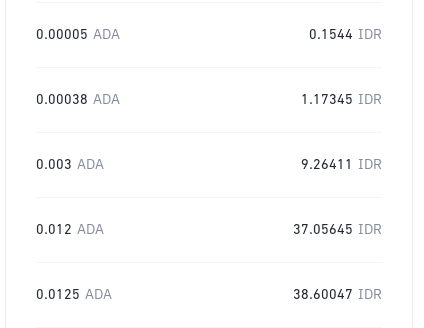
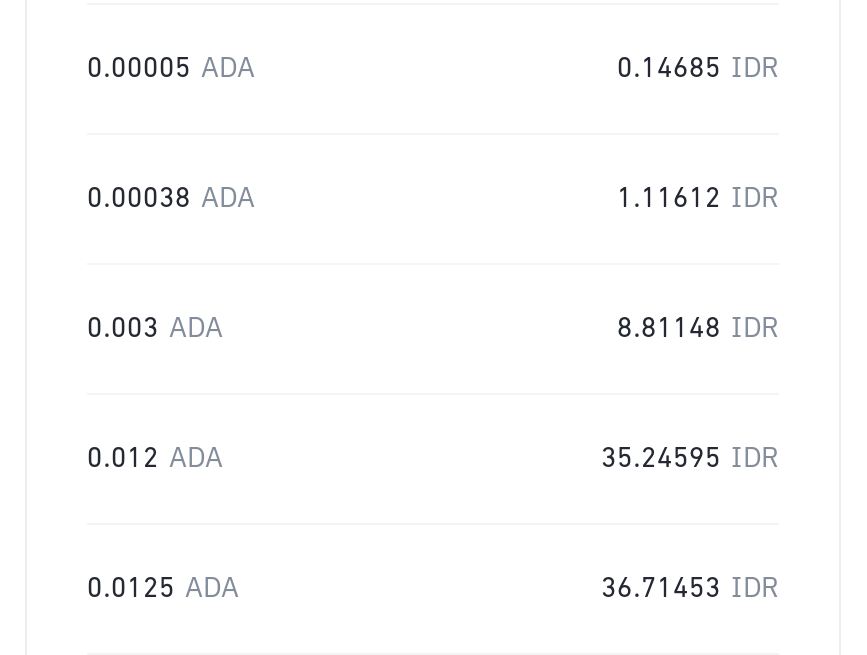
[309,28,382,42] 0.1544 IDR -> [617,55,779,83] 0.14685 IDR
[301,93,382,107] 1.17345 IDR -> [617,185,779,213] 1.11612 IDR
[301,158,382,172] 9.26411 IDR -> [617,315,779,343] 8.81148 IDR
[293,223,382,237] 37.05645 IDR -> [601,445,779,473] 35.24595 IDR
[293,288,382,302] 38.60047 IDR -> [601,575,779,603] 36.71453 IDR

